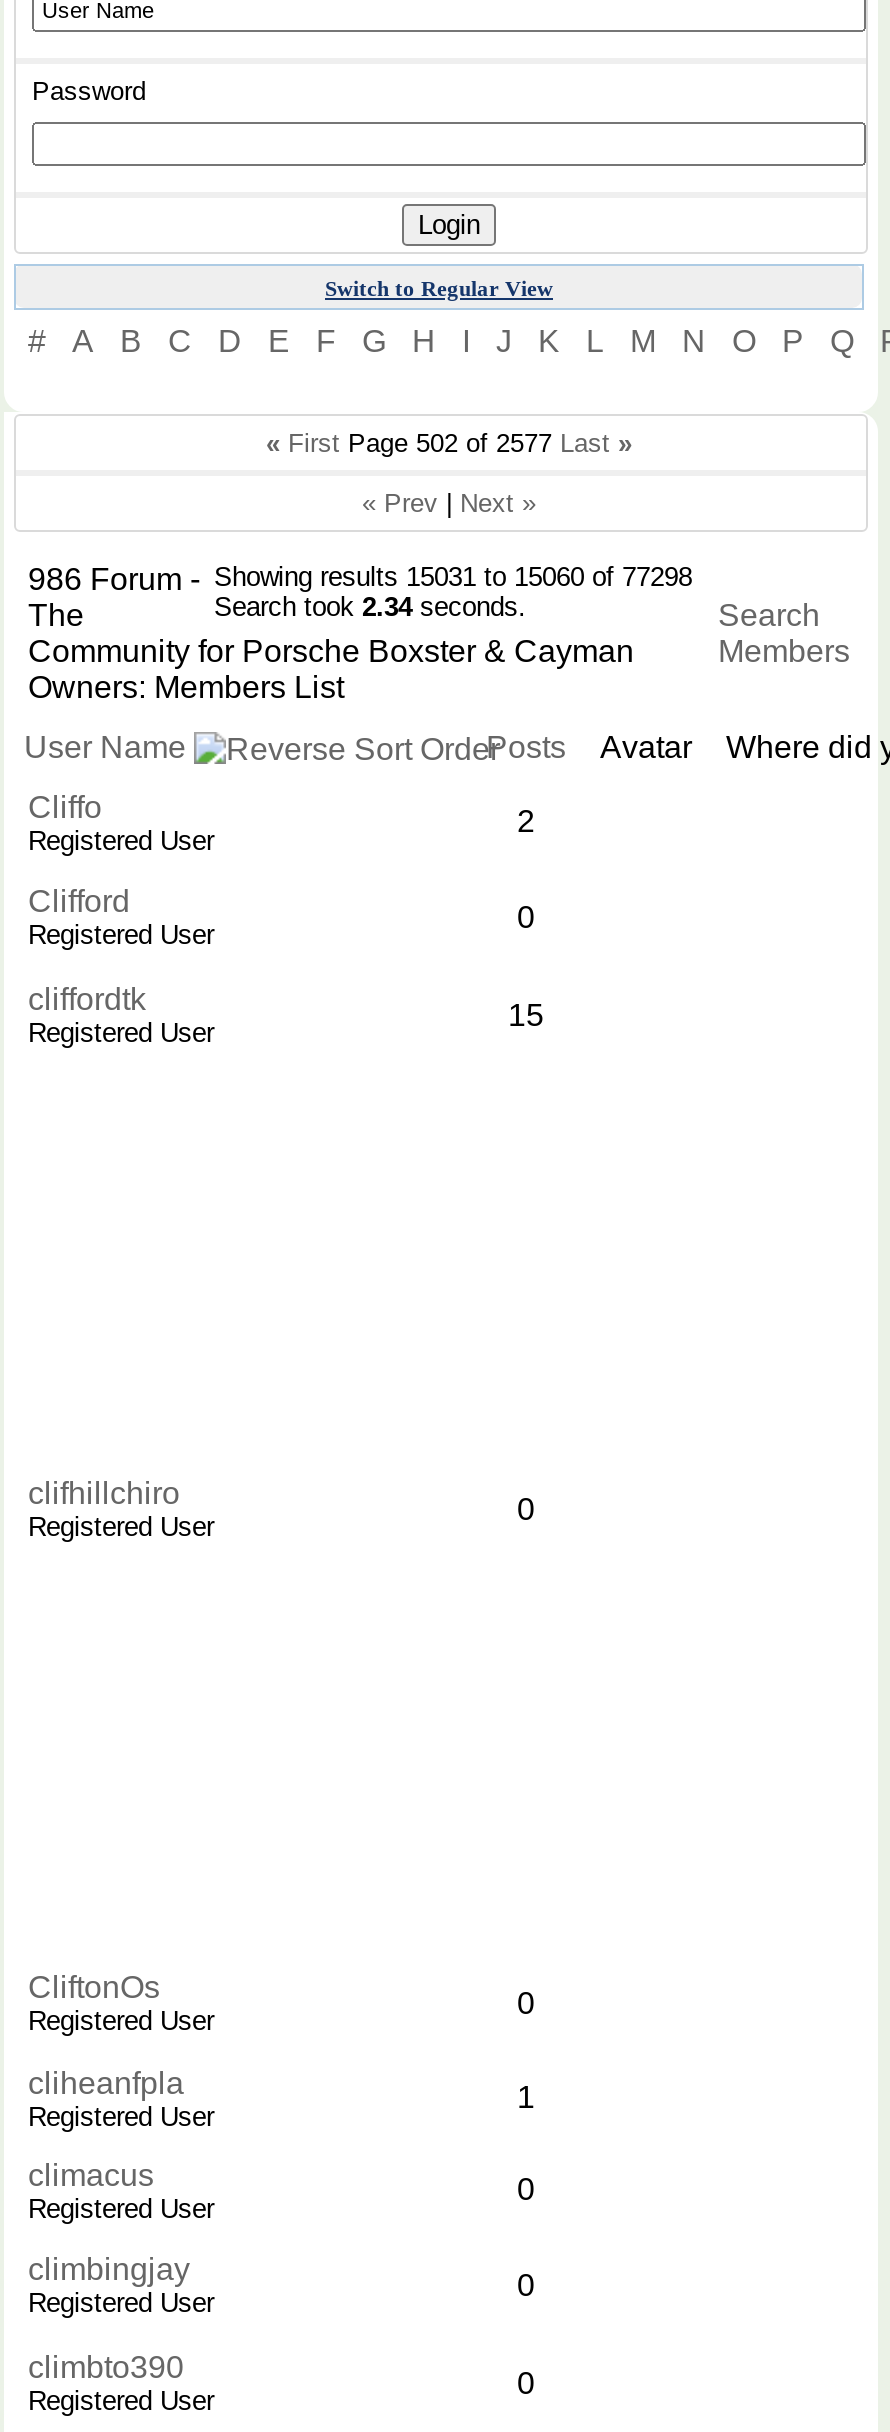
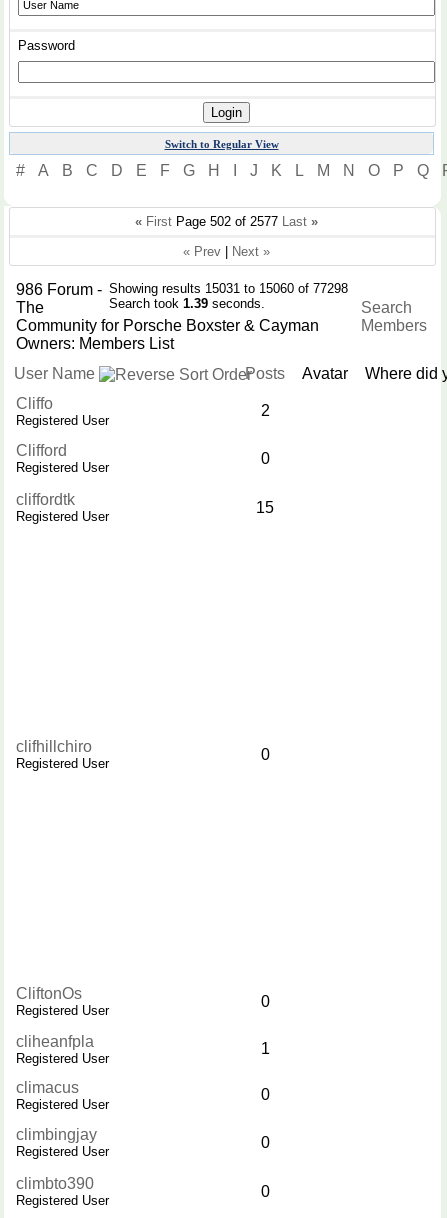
[214,592,526,622] Search took 2.34 seconds. -> [109,296,265,311] Search took 1.39 seconds.

